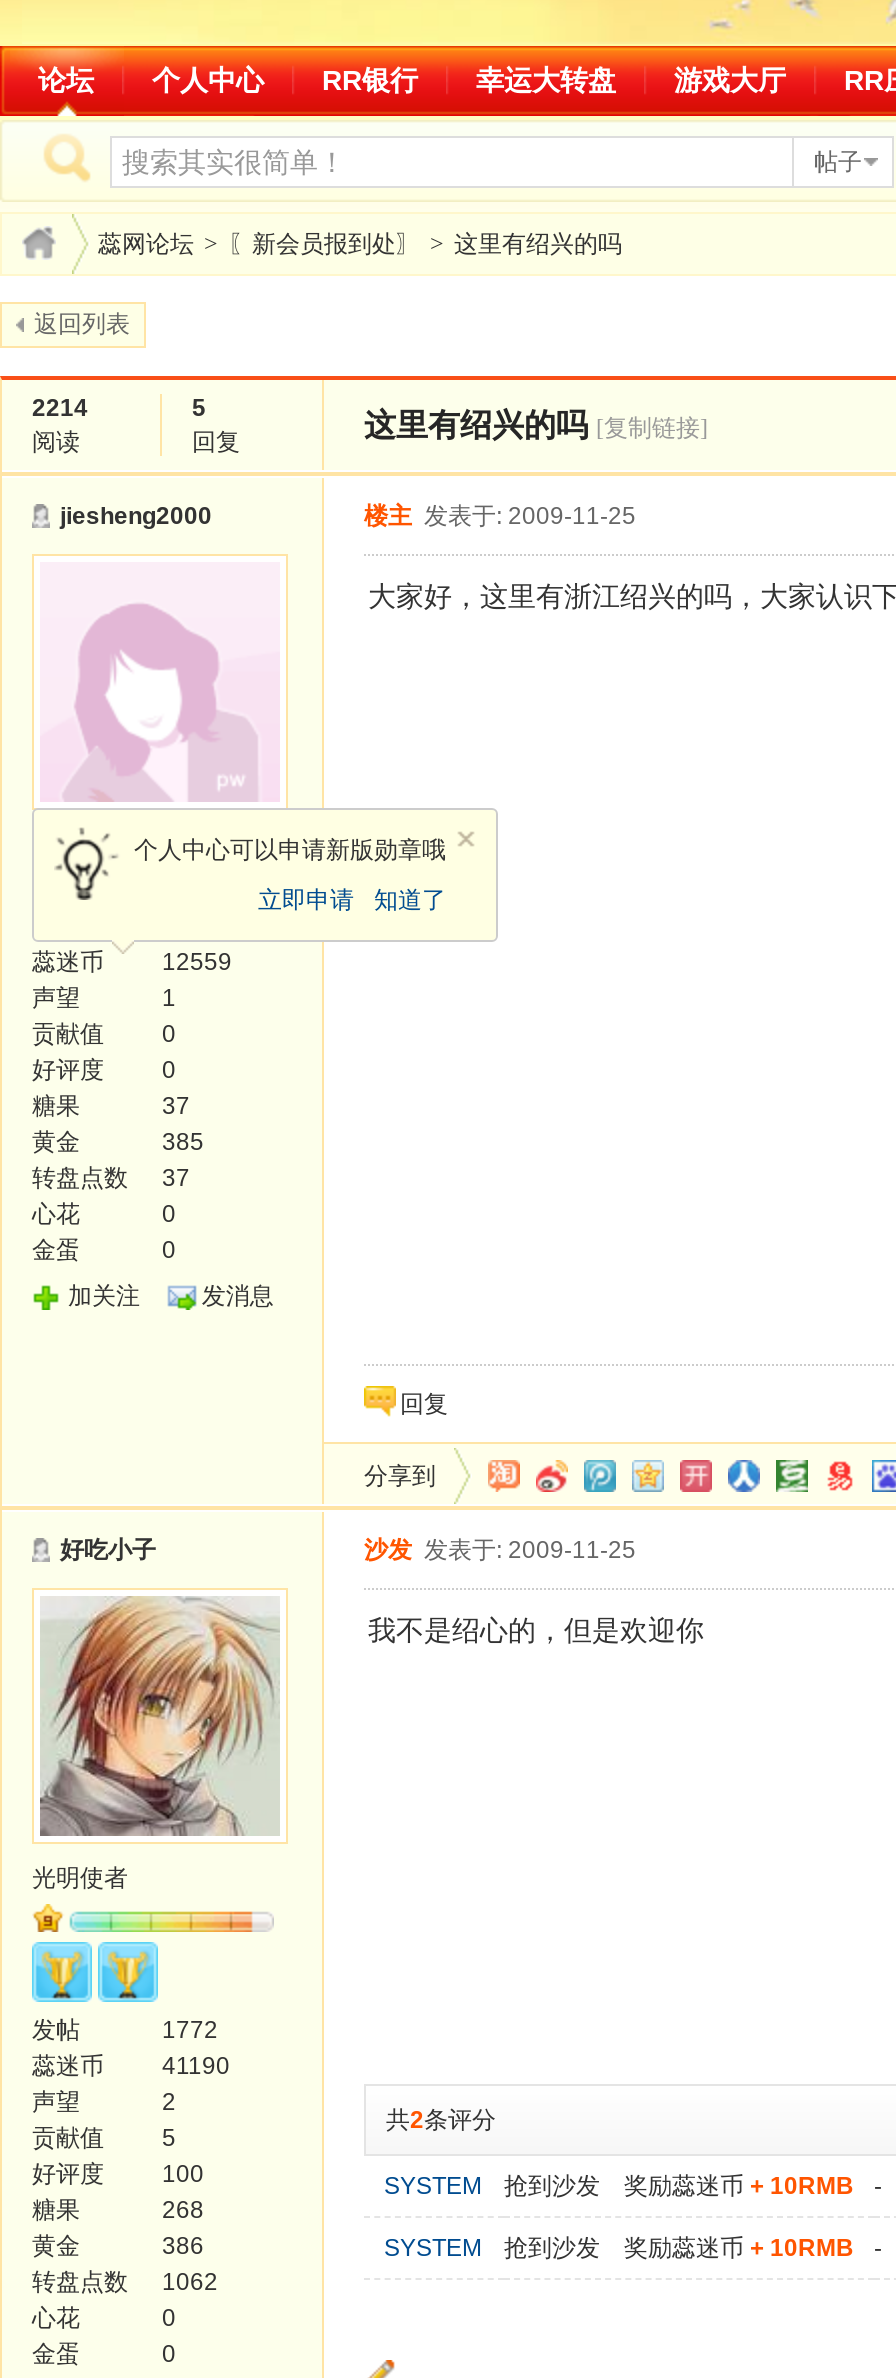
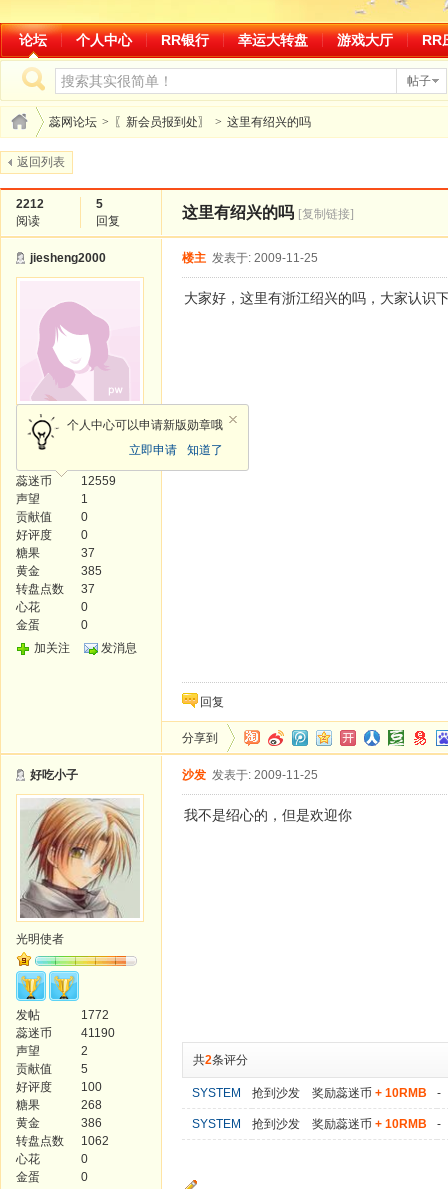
[32,394,88,422] 2214 -> [16,197,44,211] 2212

